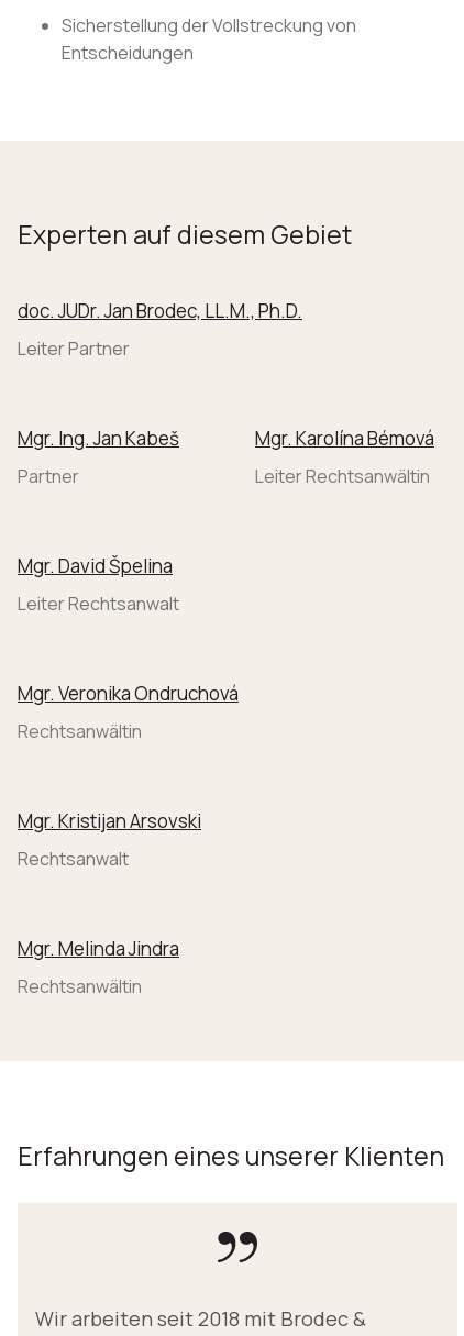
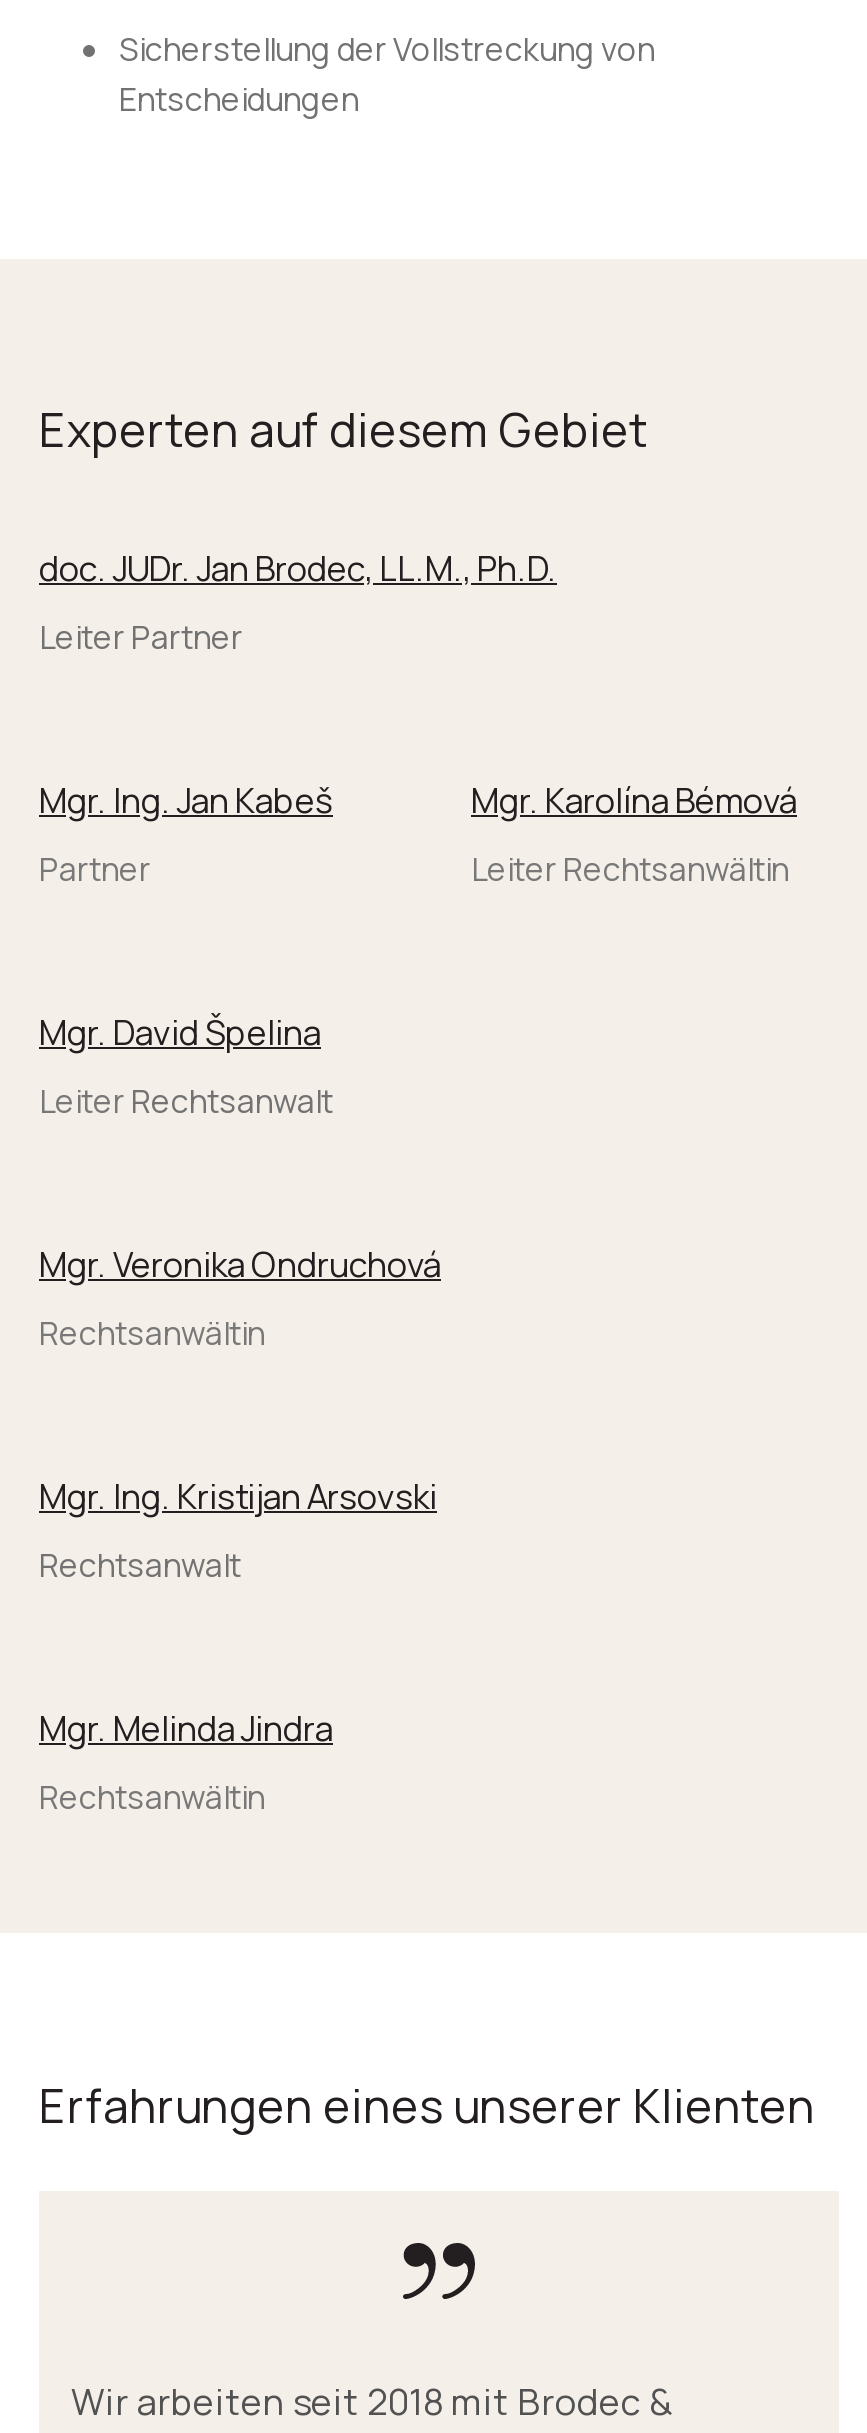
[18,809,201,834] Mgr. Kristijan Arsovski -> [39,1474,437,1520] Mgr. Ing. Kristijan Arsovski

